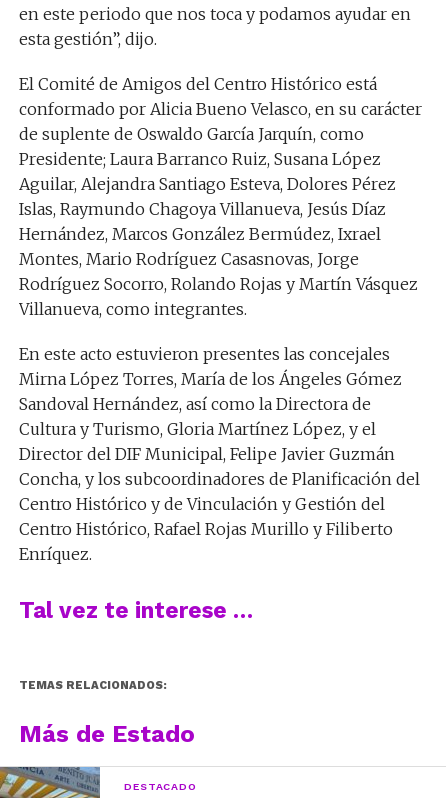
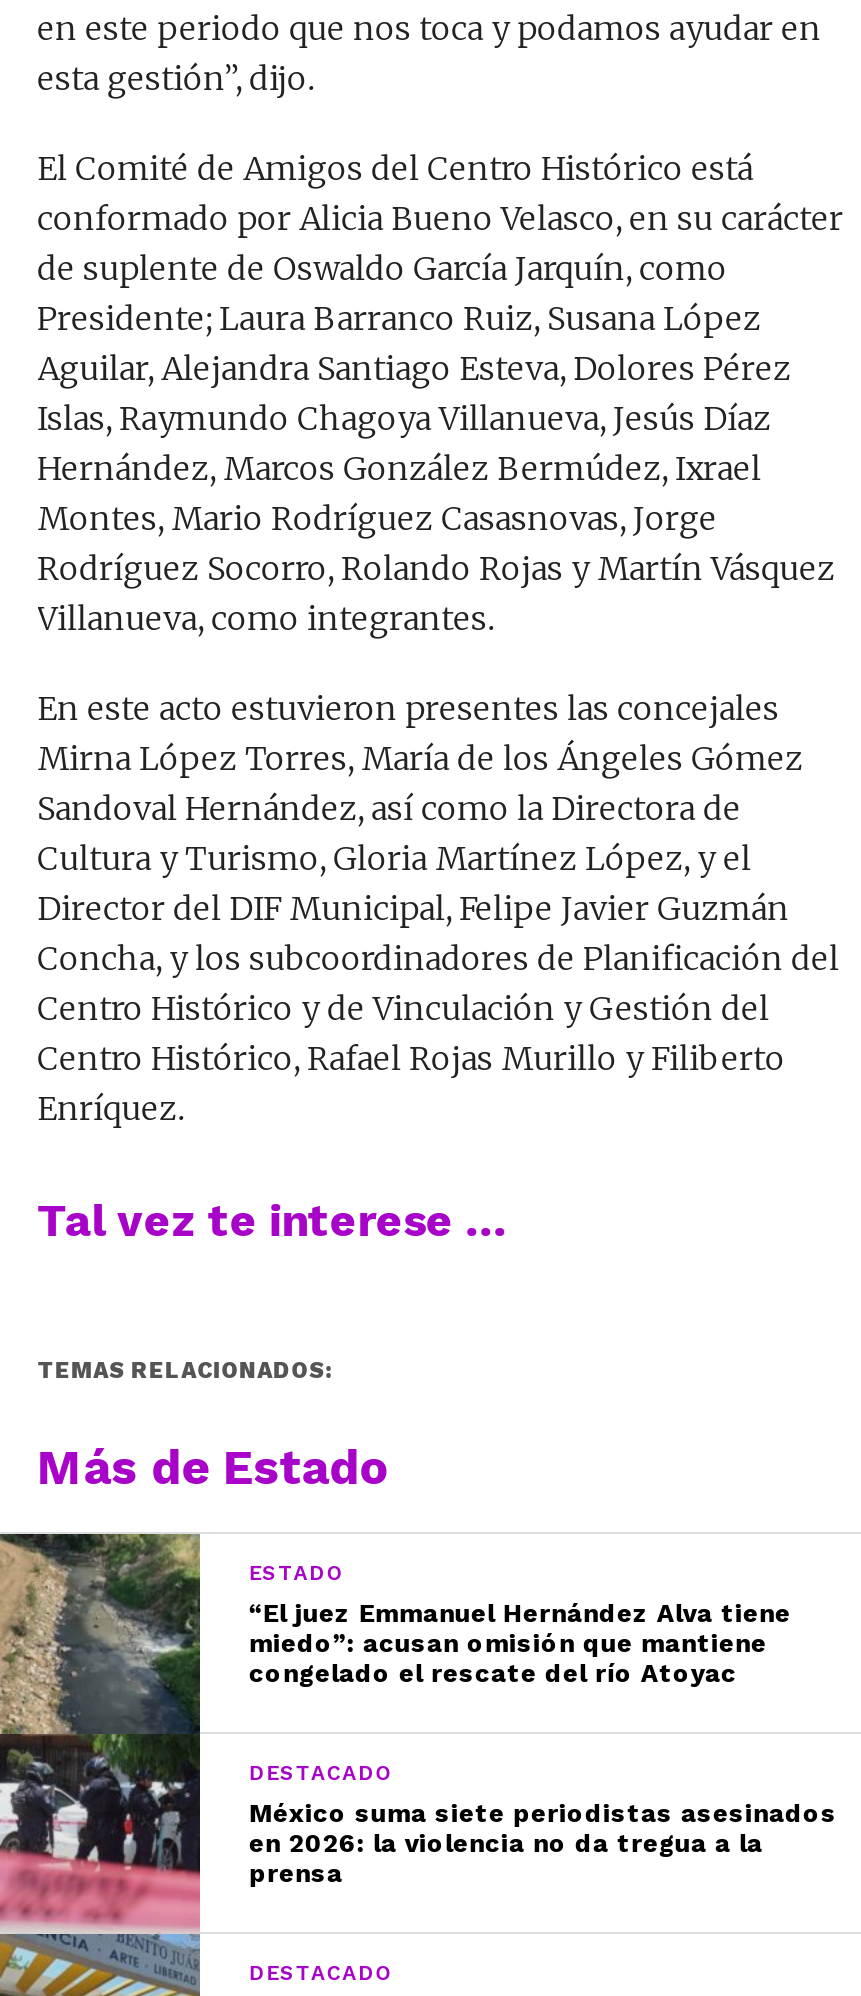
none -> [6,1532,837,1934] [image] | ESTADO | “El juez Emmanuel Hernández Alva tiene | miedo”: acusan omisión que mantiene | congelado el rescate del río Atoyac | DESTACADO | México suma siete periodistas asesinados | en 2026: la violencia no da tregua a la | prensa

